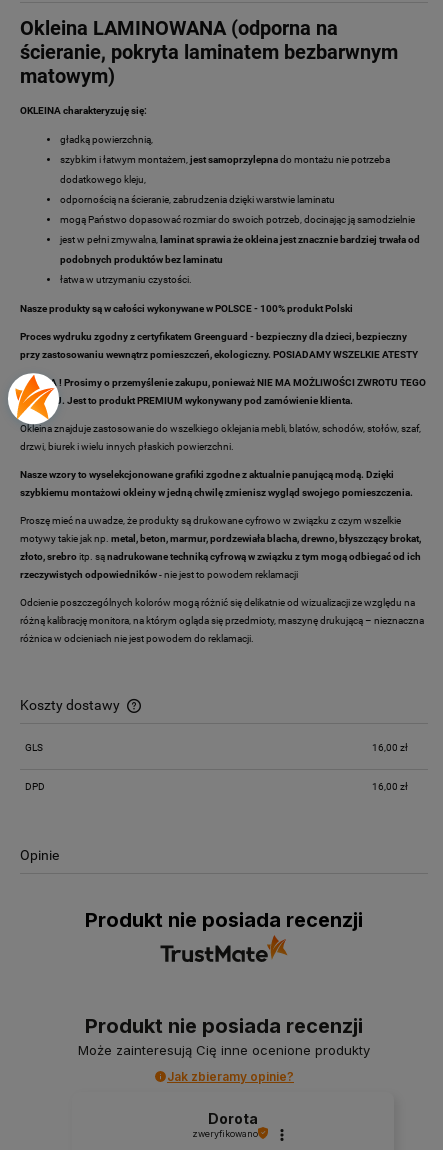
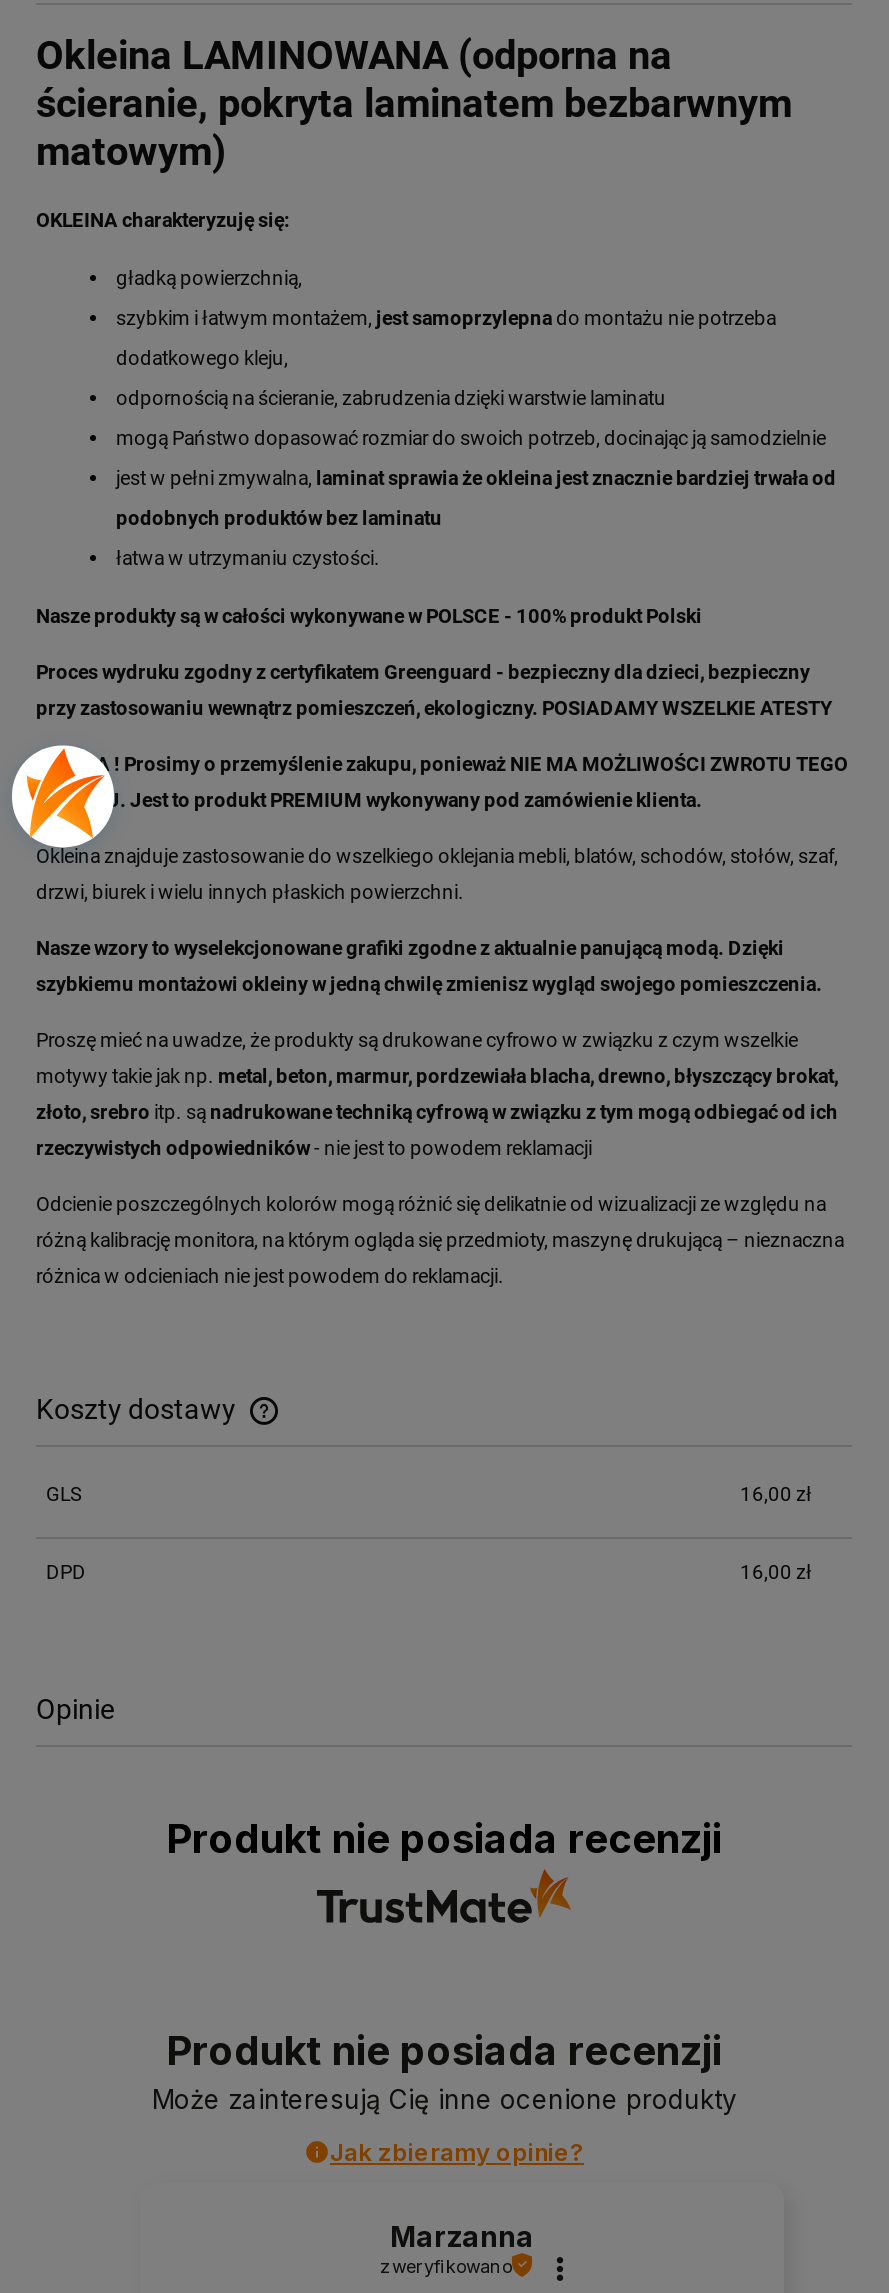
[208,1110,258,1127] Dorota -> [390,2219,534,2253] Marzanna

